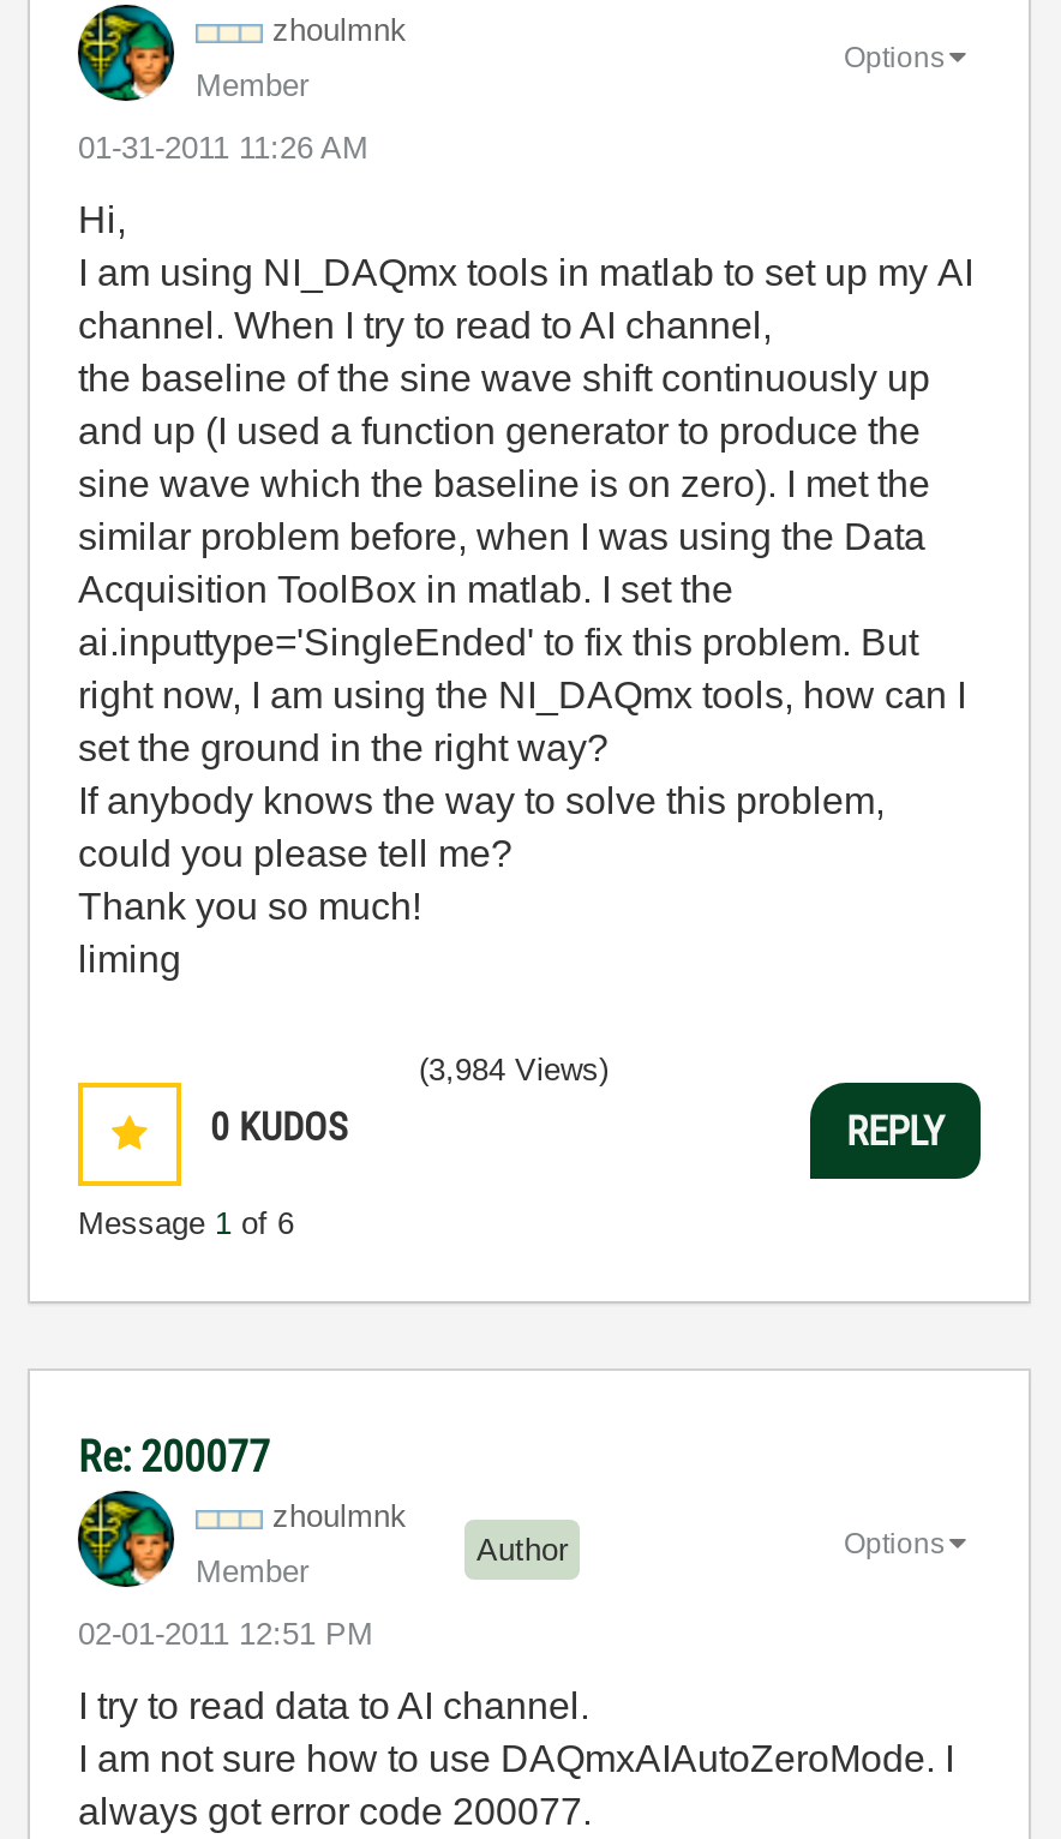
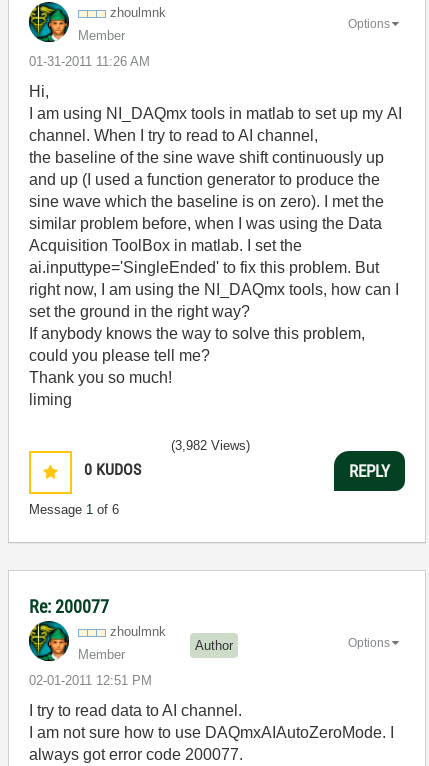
[419,1052,609,1088] (3,984 Views) -> [171,438,250,453] (3,982 Views)

